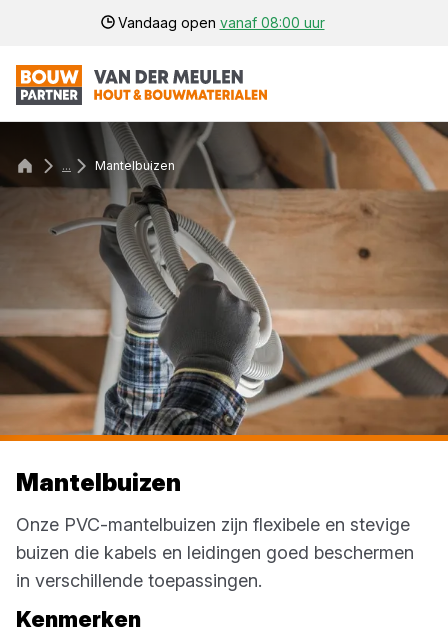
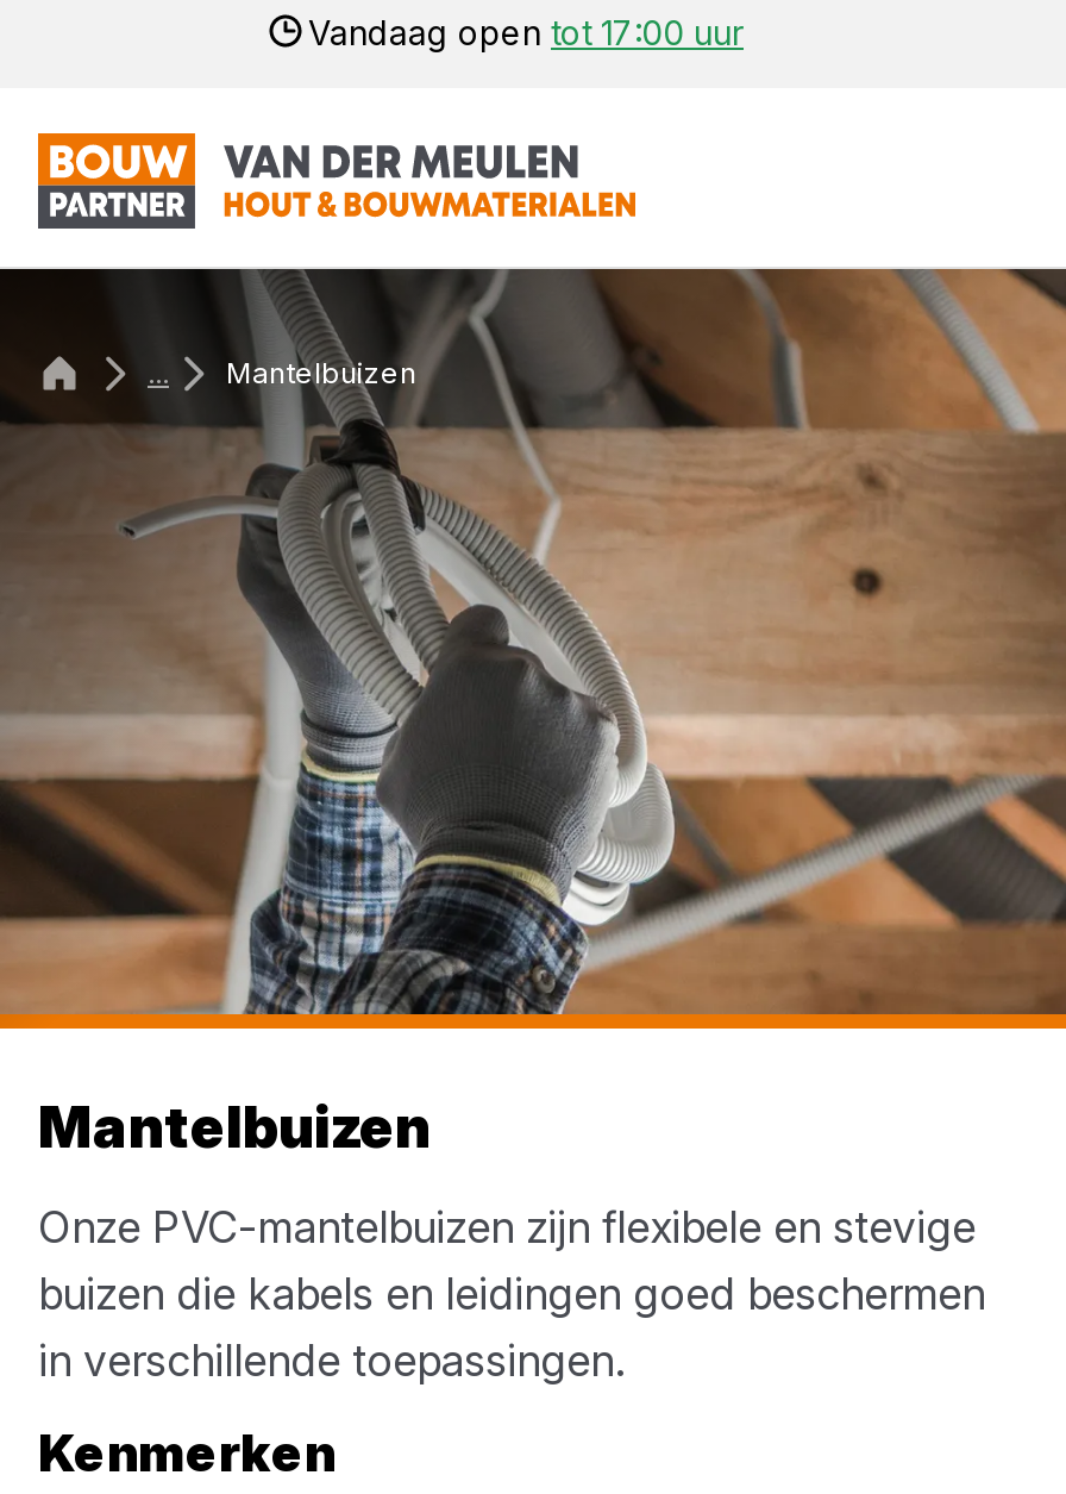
[117,13,324,30] Vandaag open vanaf 08:00 uur -> [308,11,744,51] Vandaag open tot 17:00 uur

